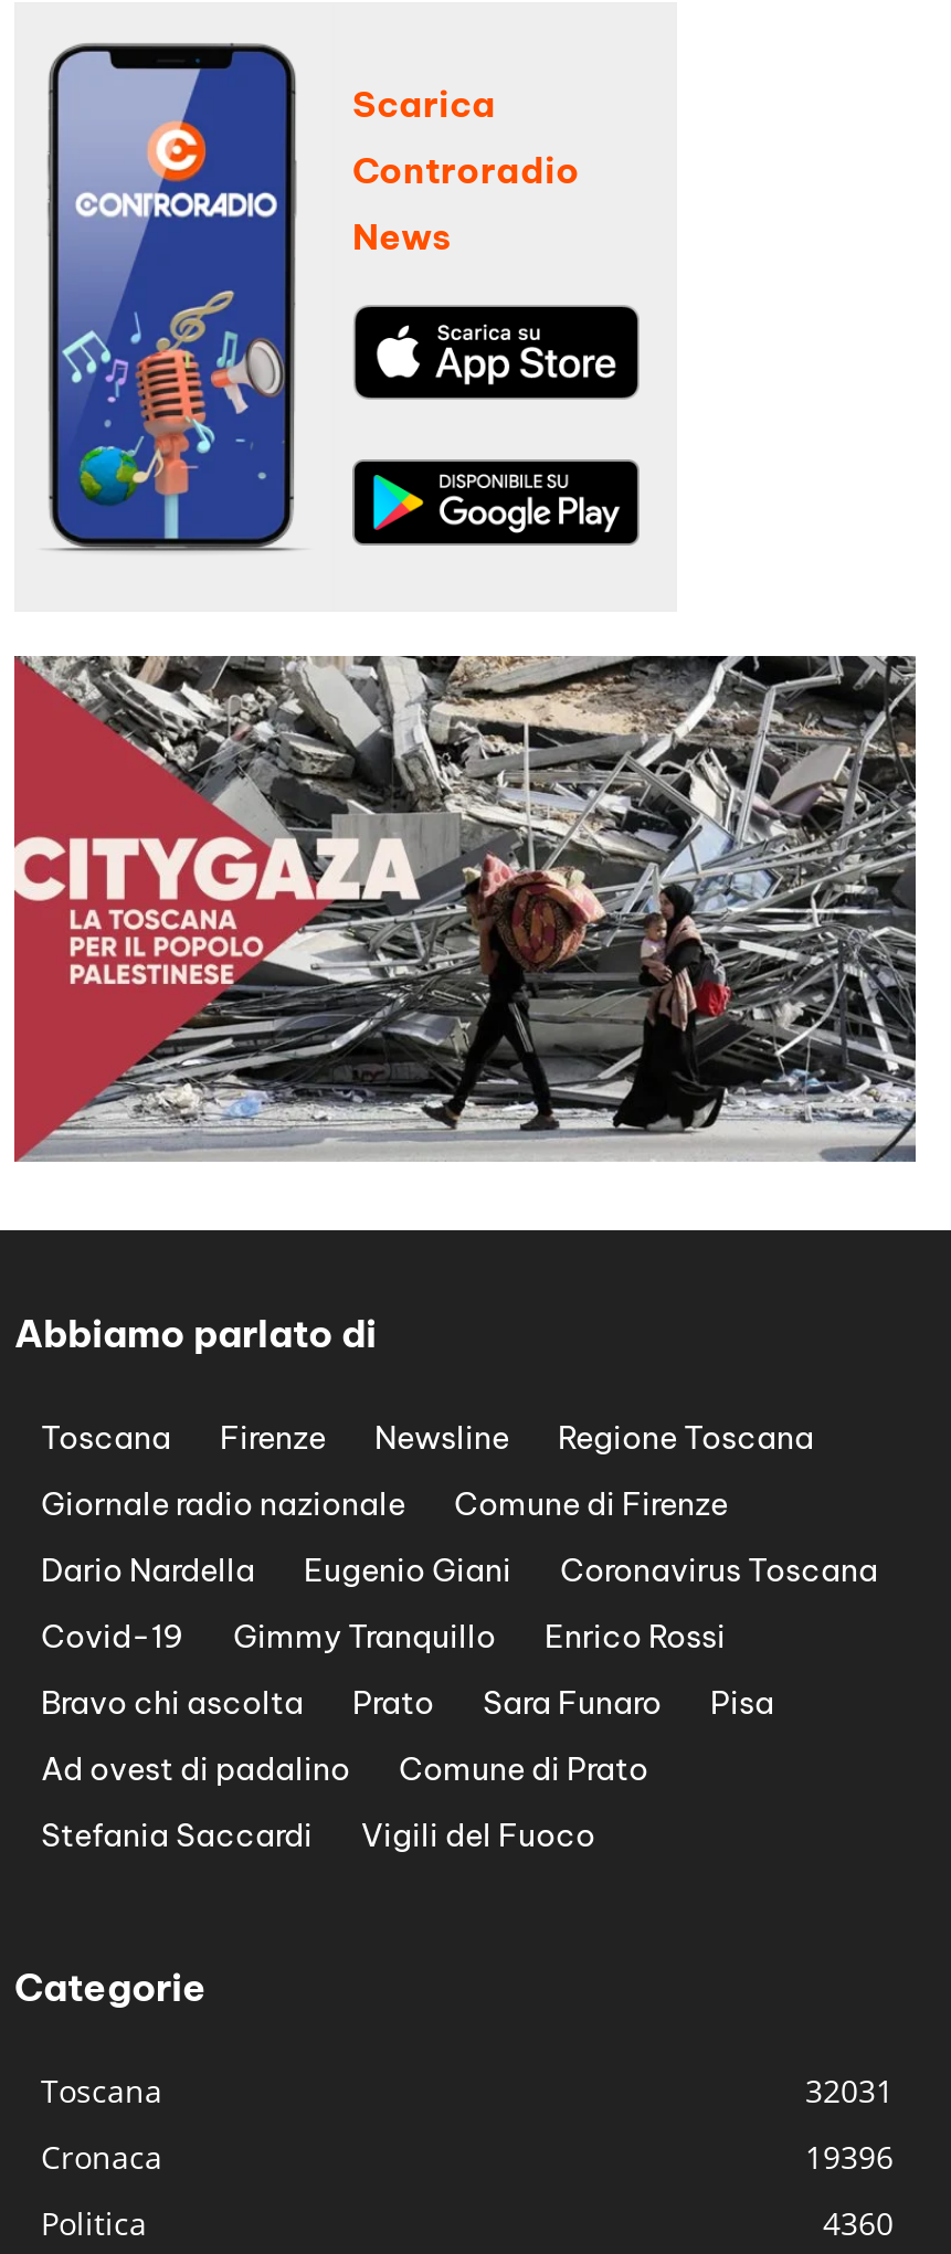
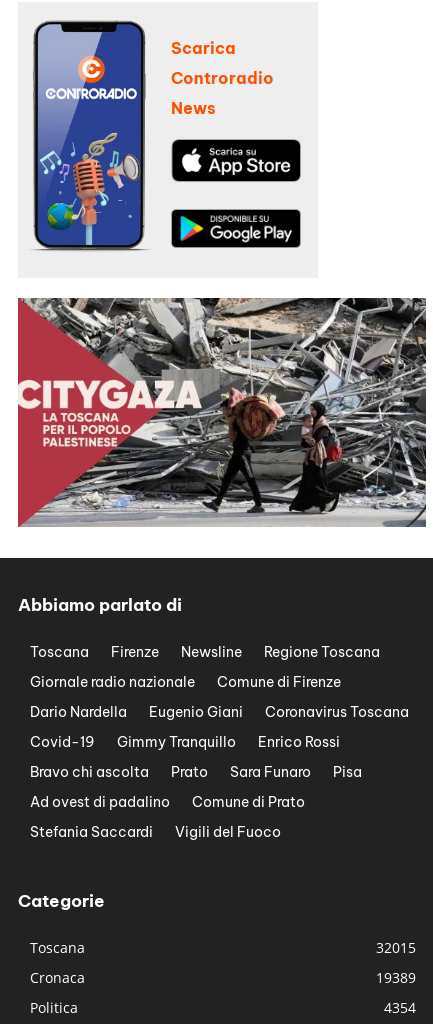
[805,2070,894,2112] 32031 -> [376,938,416,957] 32015
[805,2136,894,2178] 19396 -> [376,968,416,987] 19389
[823,2202,894,2244] 4360 -> [384,998,416,1017] 4354

